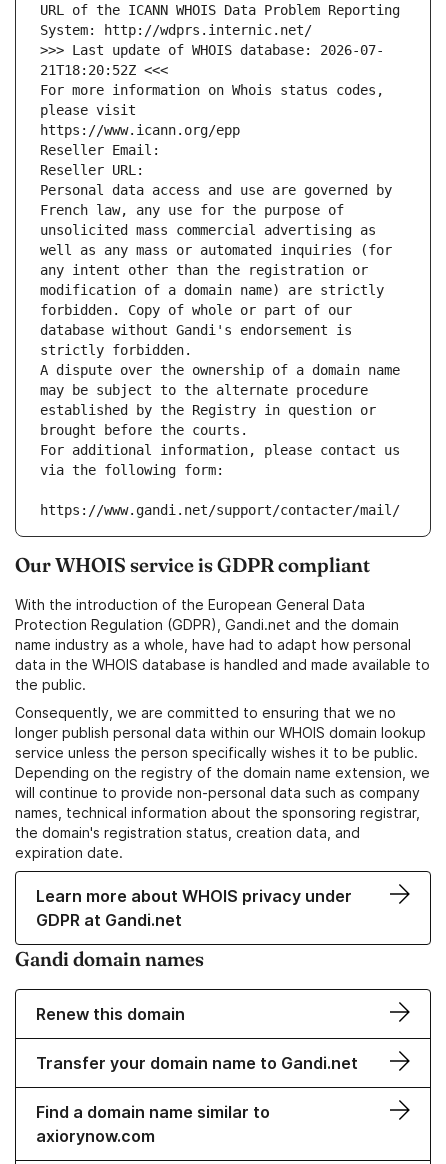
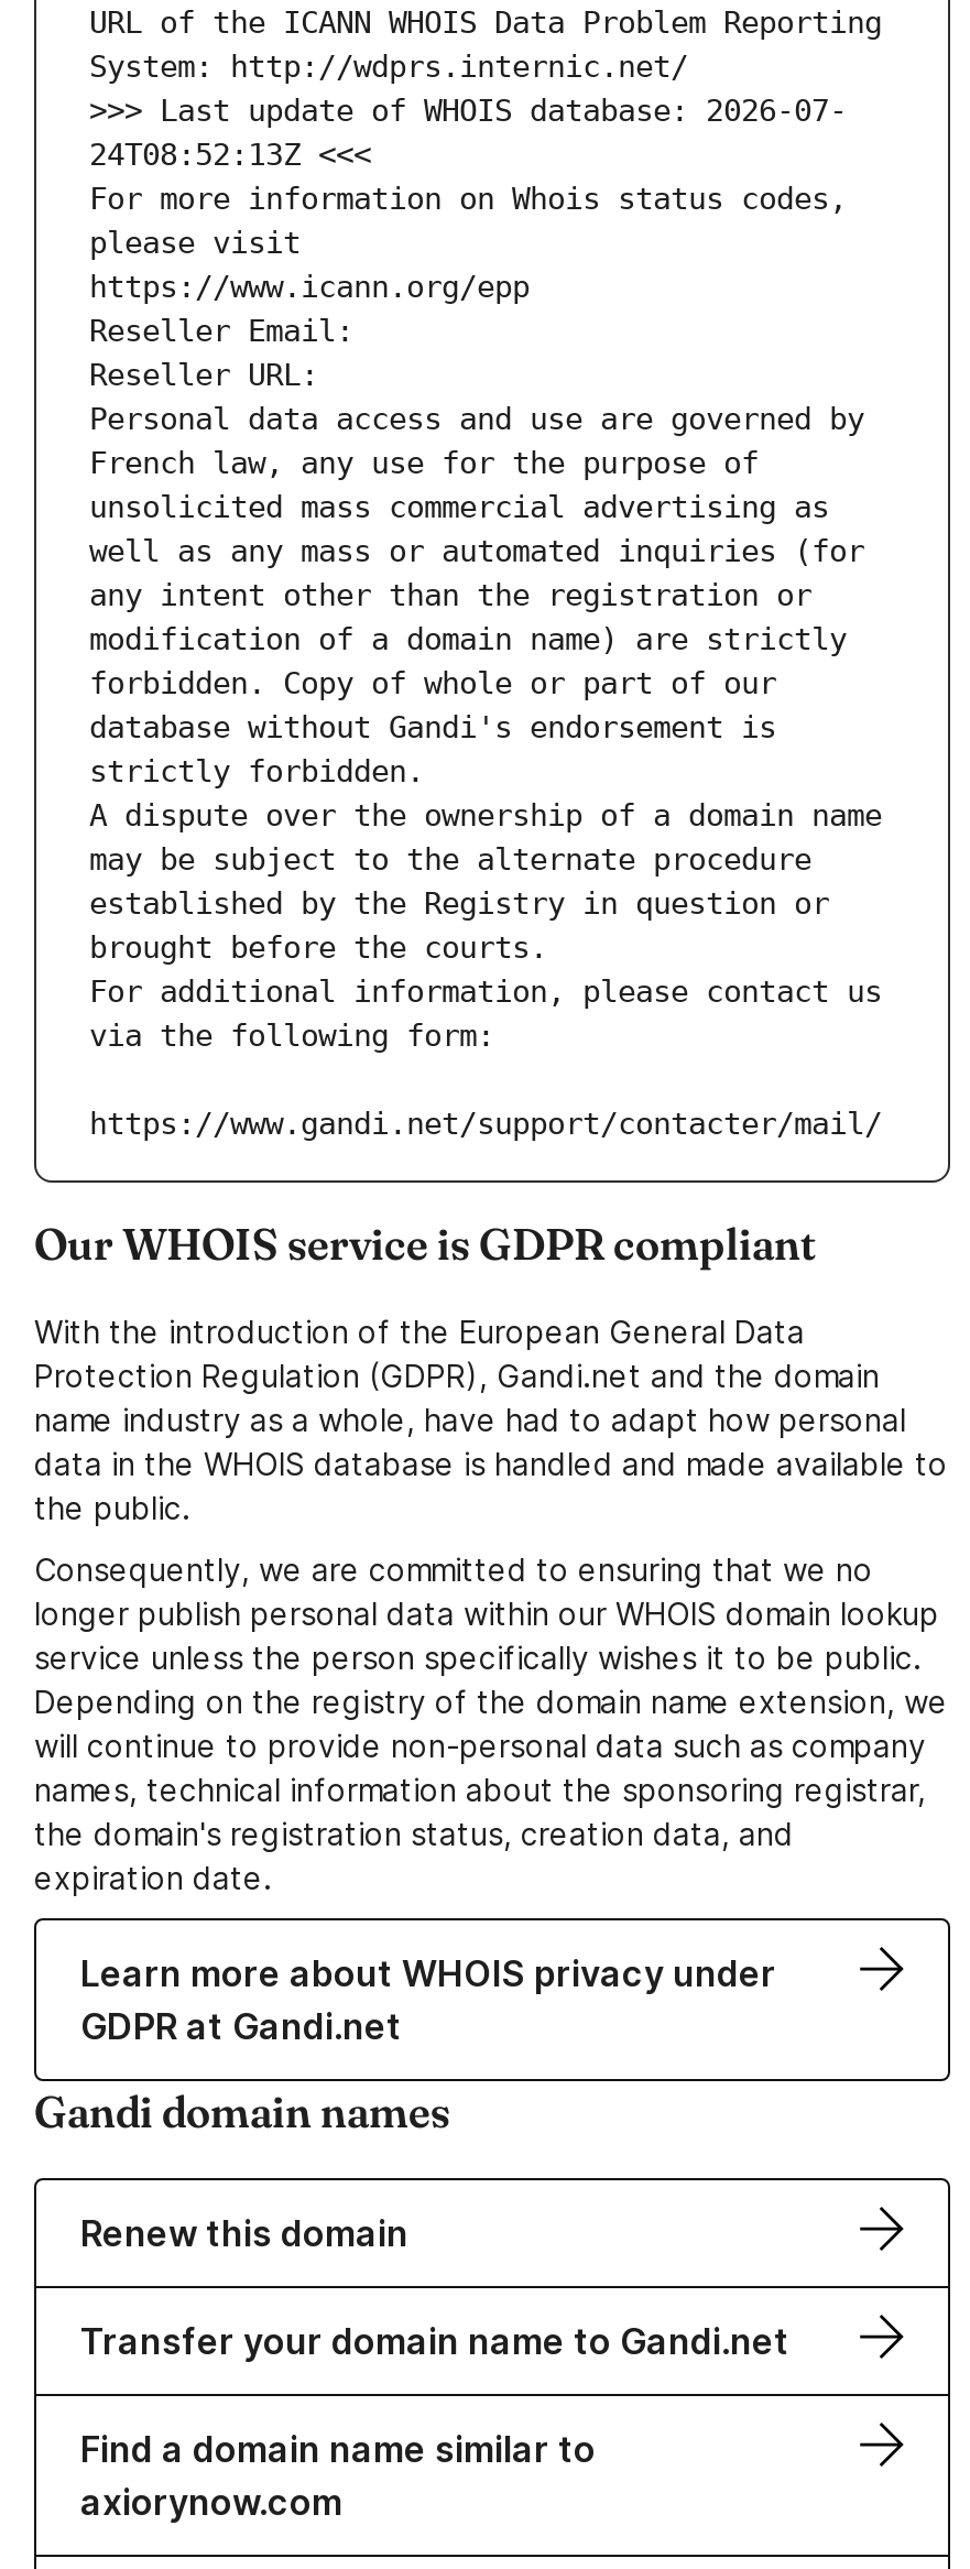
[40,62,168,78] 21T18:20:52Z <<< -> [89,137,371,173] 24T08:52:13Z <<<

